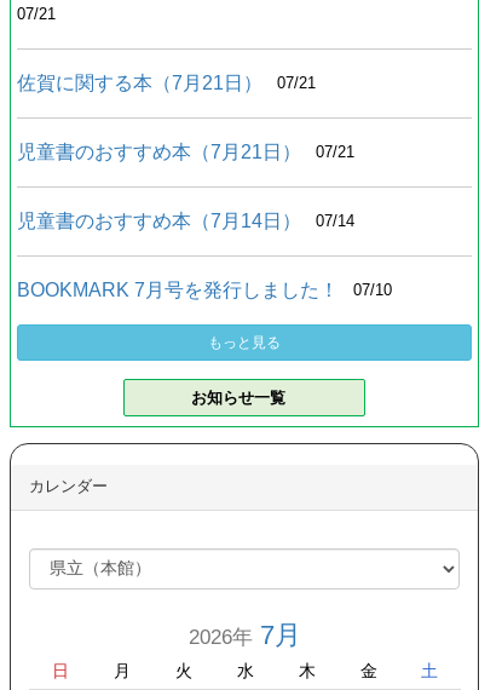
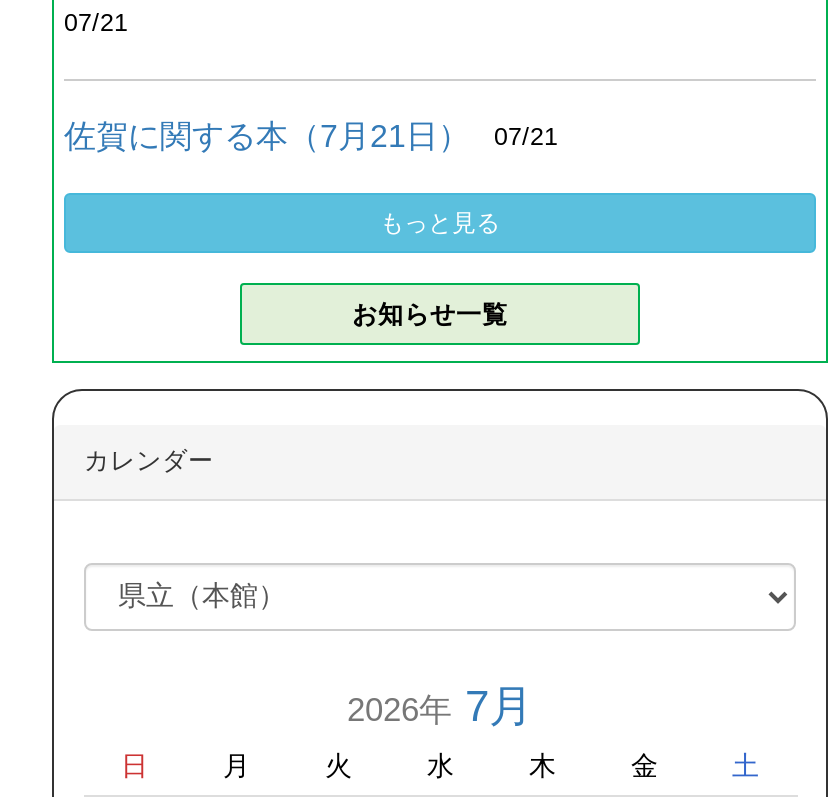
[17,142,392,300] 児童書のおすすめ本（7月21日） | 07/21 | 児童書のおすすめ本（7月14日） | 07/14 | BOOKMARK 7月号を発行しました！ | 07/10 -> none

